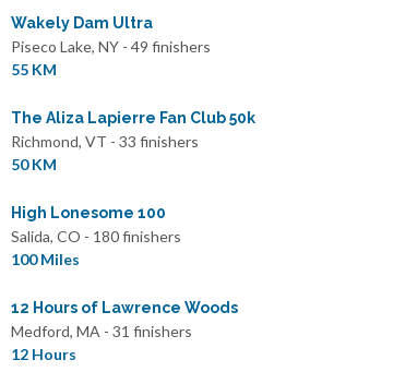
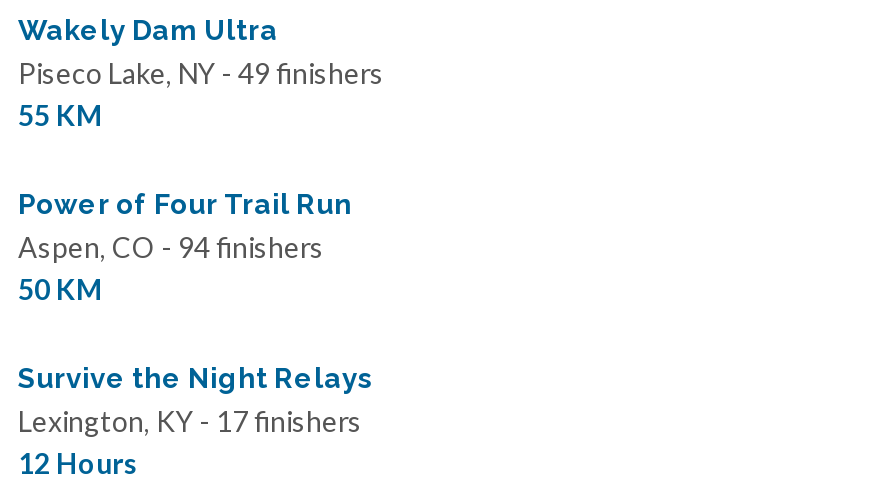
[11,109,255,151] The Aliza Lapierre Fan Club 50k | Richmond, VT - 33 finishers -> [18,188,352,264] Power of Four Trail Run | Aspen, CO - 94 finishers
[11,204,238,341] High Lonesome 100 | Salida, CO - 180 finishers | 100 Miles | 12 Hours of Lawrence Woods | Medford, MA - 31 finishers -> [18,362,372,438] Survive the Night Relays | Lexington, KY - 17 finishers

